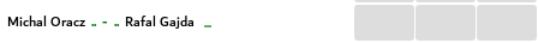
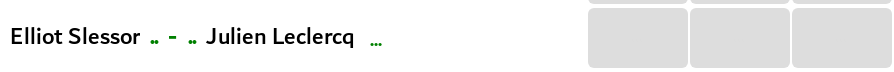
[7,10,211,35] Michal Oracz .. - .. Rafal Gajda ... -> [10,16,382,58] Elliot Slessor .. - .. Julien Leclercq ...

